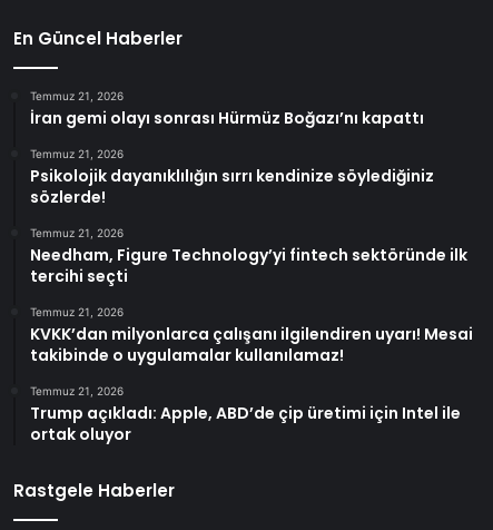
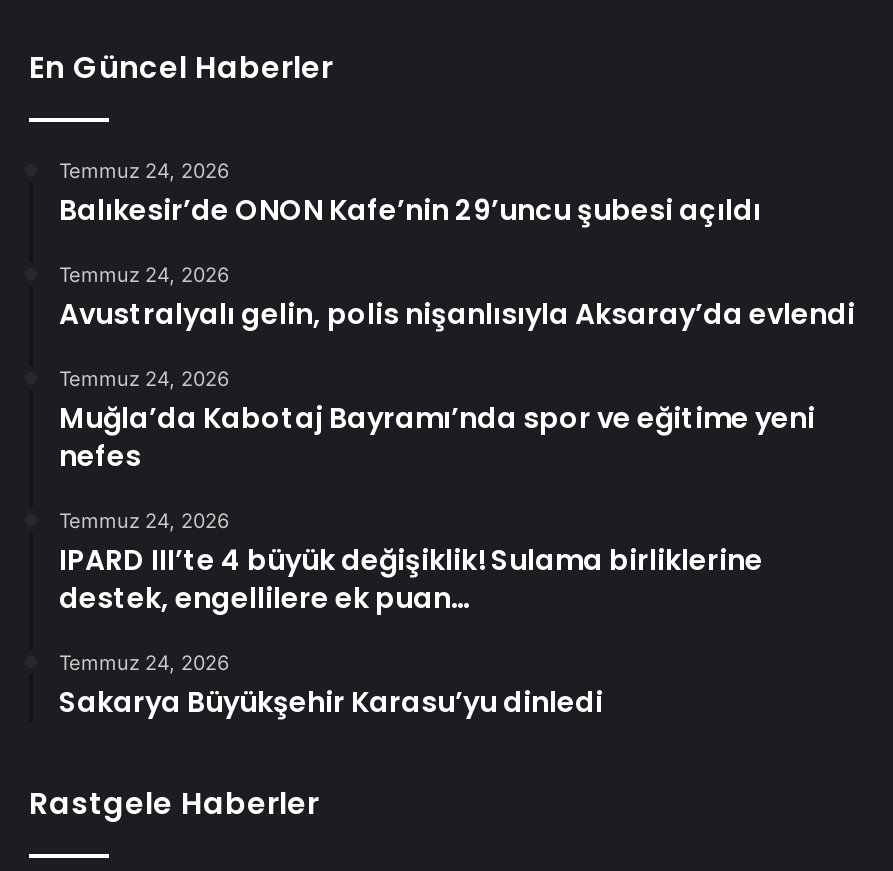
[30,89,424,129] Temmuz 21, 2026 | İran gemi olayı sonrası Hürmüz Boğazı’nı kapattı -> [59,158,761,230] Temmuz 24, 2026 | Balıkesir’de ONON Kafe’nin 29’uncu şubesi açıldı
[30,147,434,208] Temmuz 21, 2026 | Psikolojik dayanıklılığın sırrı kendinize söylediğiniz | sözlerde! -> [59,262,855,334] Temmuz 24, 2026 | Avustralyalı gelin, polis nişanlısıyla Aksaray’da evlendi
[30,226,467,287] Temmuz 21, 2026 | Needham, Figure Technology’yi fintech sektöründe ilk | tercihi seçti -> [59,366,815,476] Temmuz 24, 2026 | Muğla’da Kabotaj Bayramı’nda spor ve eğitime yeni | nefes
[30,305,473,366] Temmuz 21, 2026 | KVKK’dan milyonlarca çalışanı ilgilendiren uyarı! Mesai | takibinde o uygulamalar kullanılamaz! -> [59,508,763,618] Temmuz 24, 2026 | IPARD III’te 4 büyük değişiklik! Sulama birliklerine | destek, engellilere ek puan…
[30,384,461,445] Temmuz 21, 2026 | Trump açıkladı: Apple, ABD’de çip üretimi için Intel ile | ortak oluyor -> [59,650,603,722] Temmuz 24, 2026 | Sakarya Büyükşehir Karasu’yu dinledi

